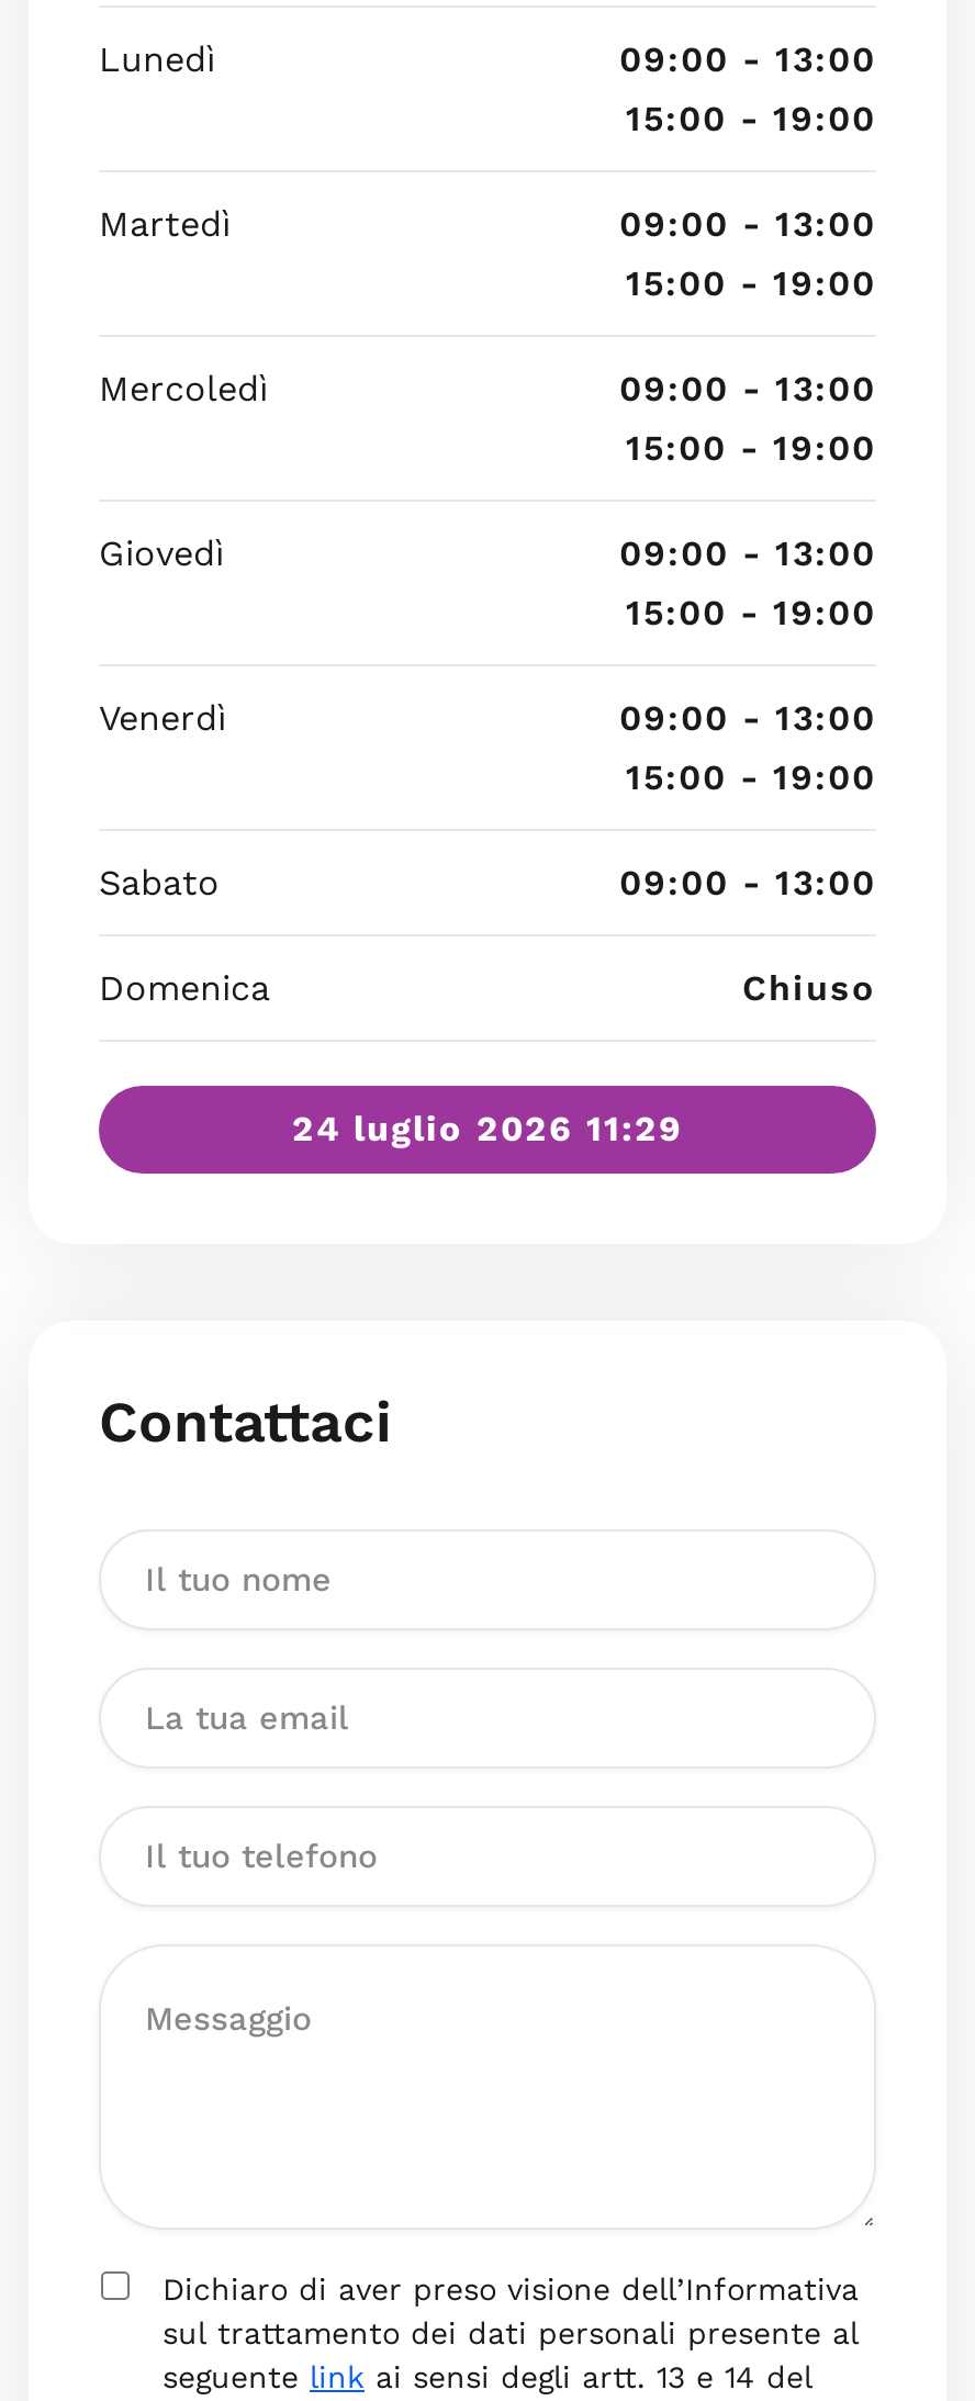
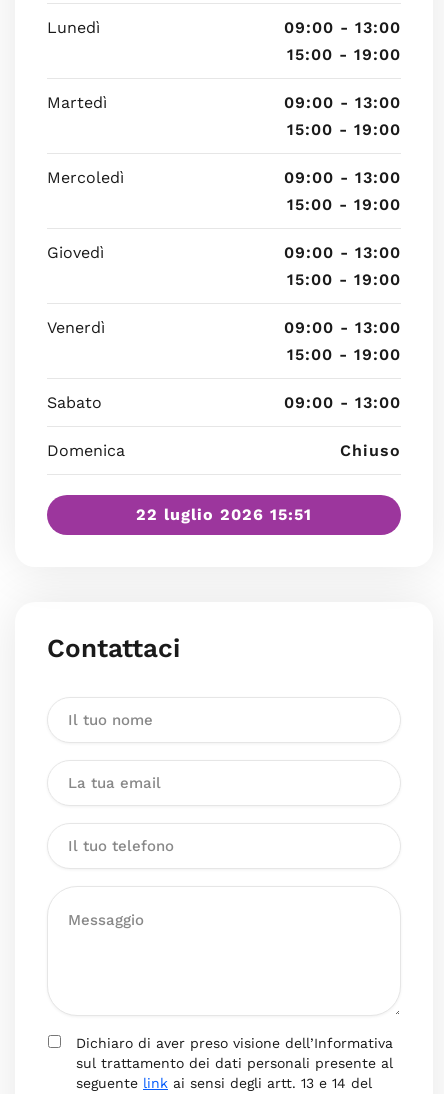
[292,1108,683,1149] 24 luglio 2026 11:29 -> [136,505,312,524] 22 luglio 2026 15:51

